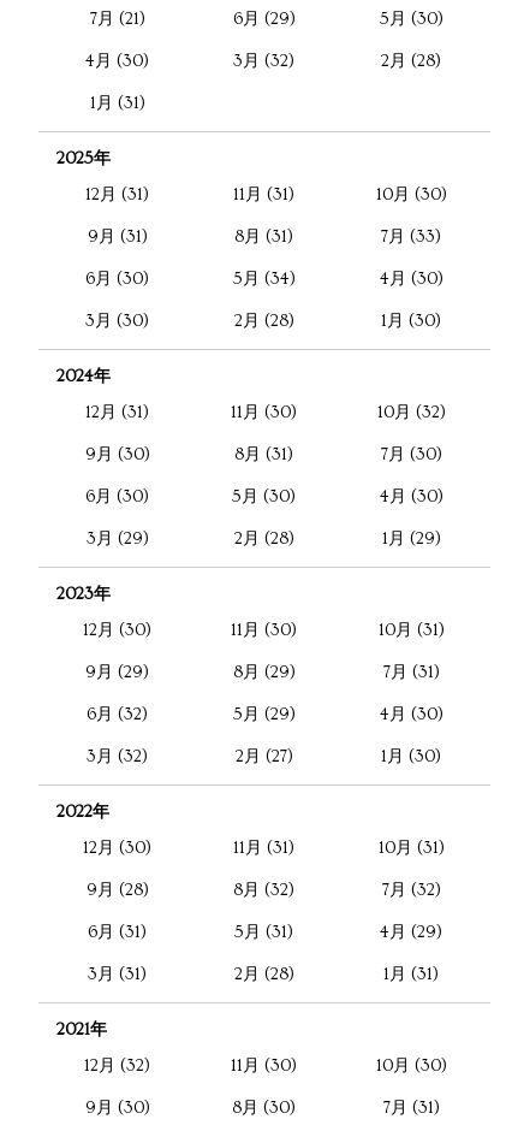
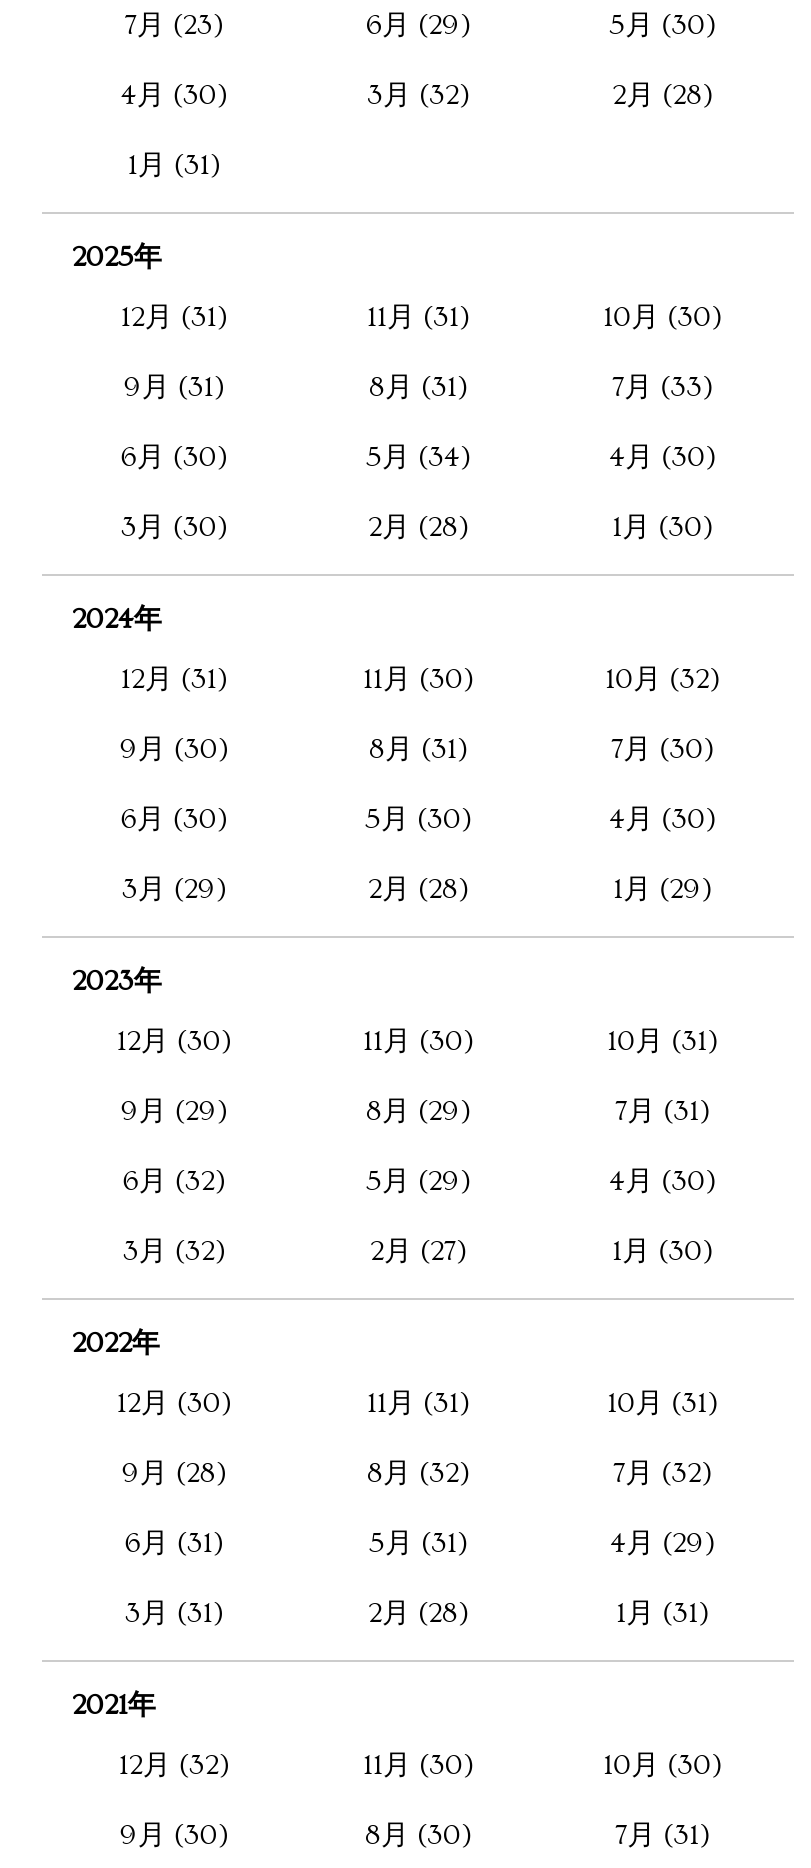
[90,10,145,29] 7月 (21) -> [125,10,223,42] 7月 (23)

